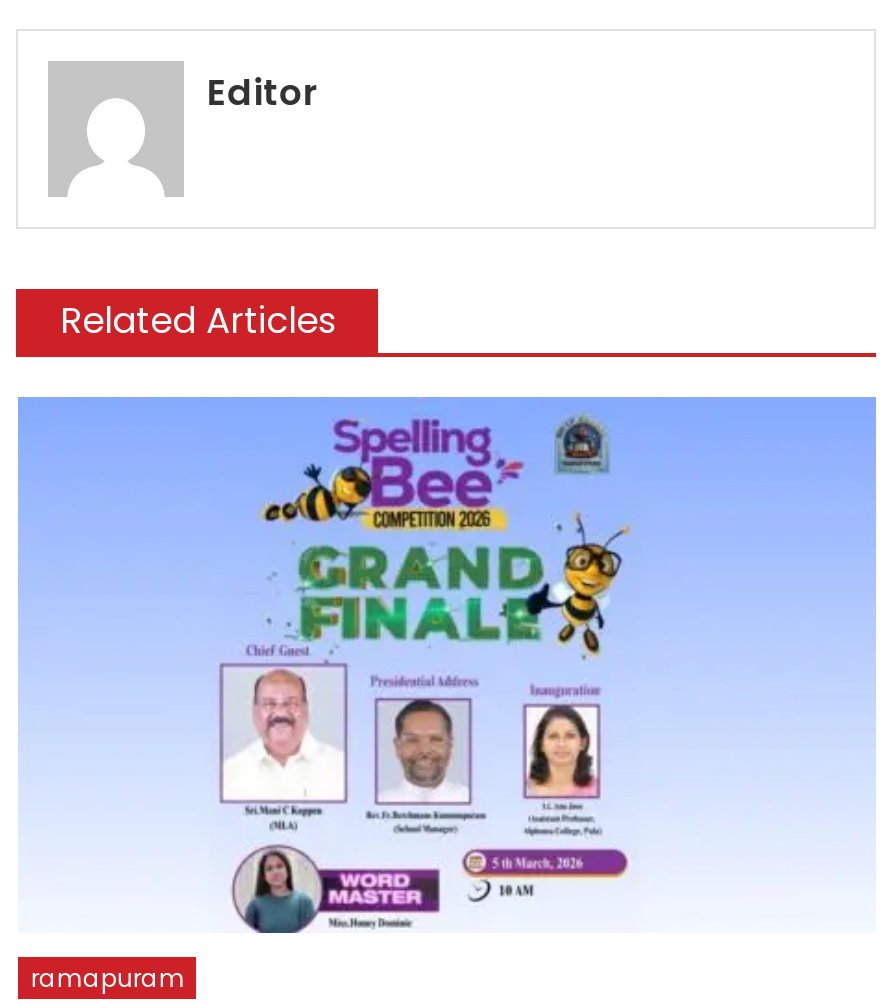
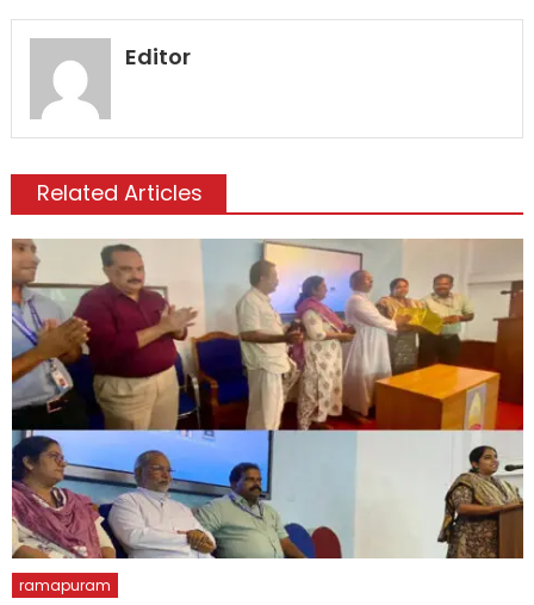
[16,395,878,933] [image] -> [11,237,524,560] [image]

